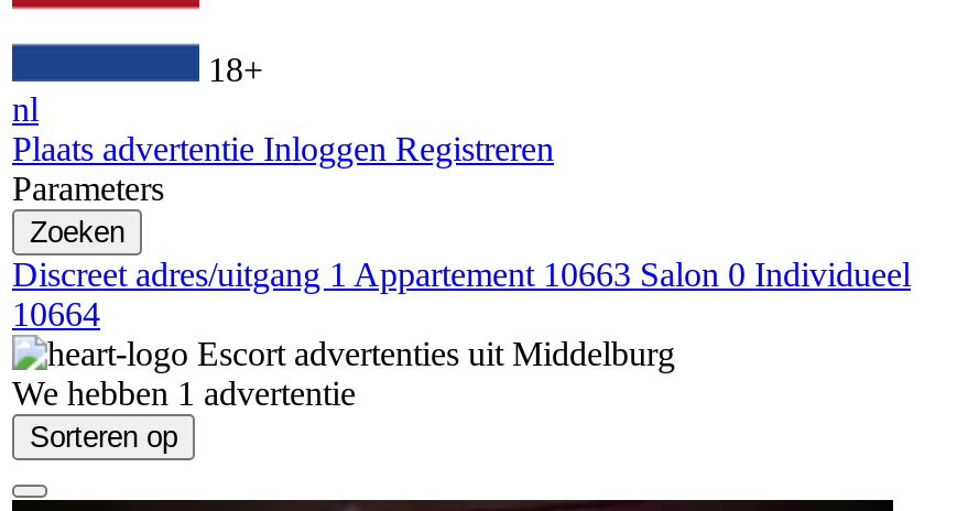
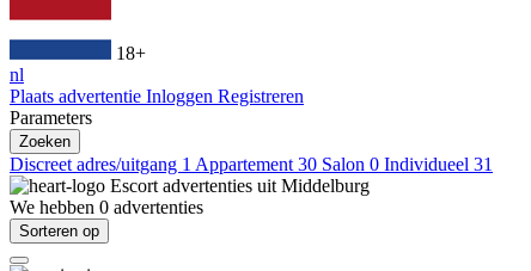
[12,255,911,333] Discreet adres/uitgang 1 Appartement 10663 Salon 0 Individueel | 10664 -> [10,154,493,174] Discreet adres/uitgang 1 Appartement 30 Salon 0 Individueel 31
[12,374,356,412] We hebben 1 advertentie -> [10,197,203,217] We hebben 0 advertenties

